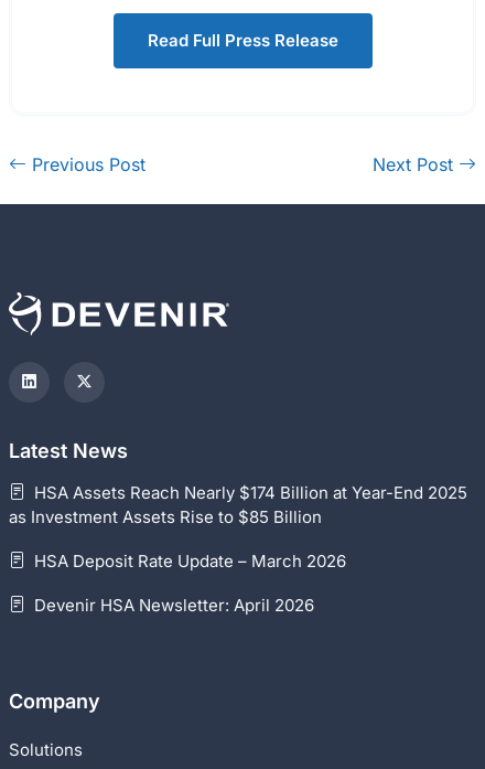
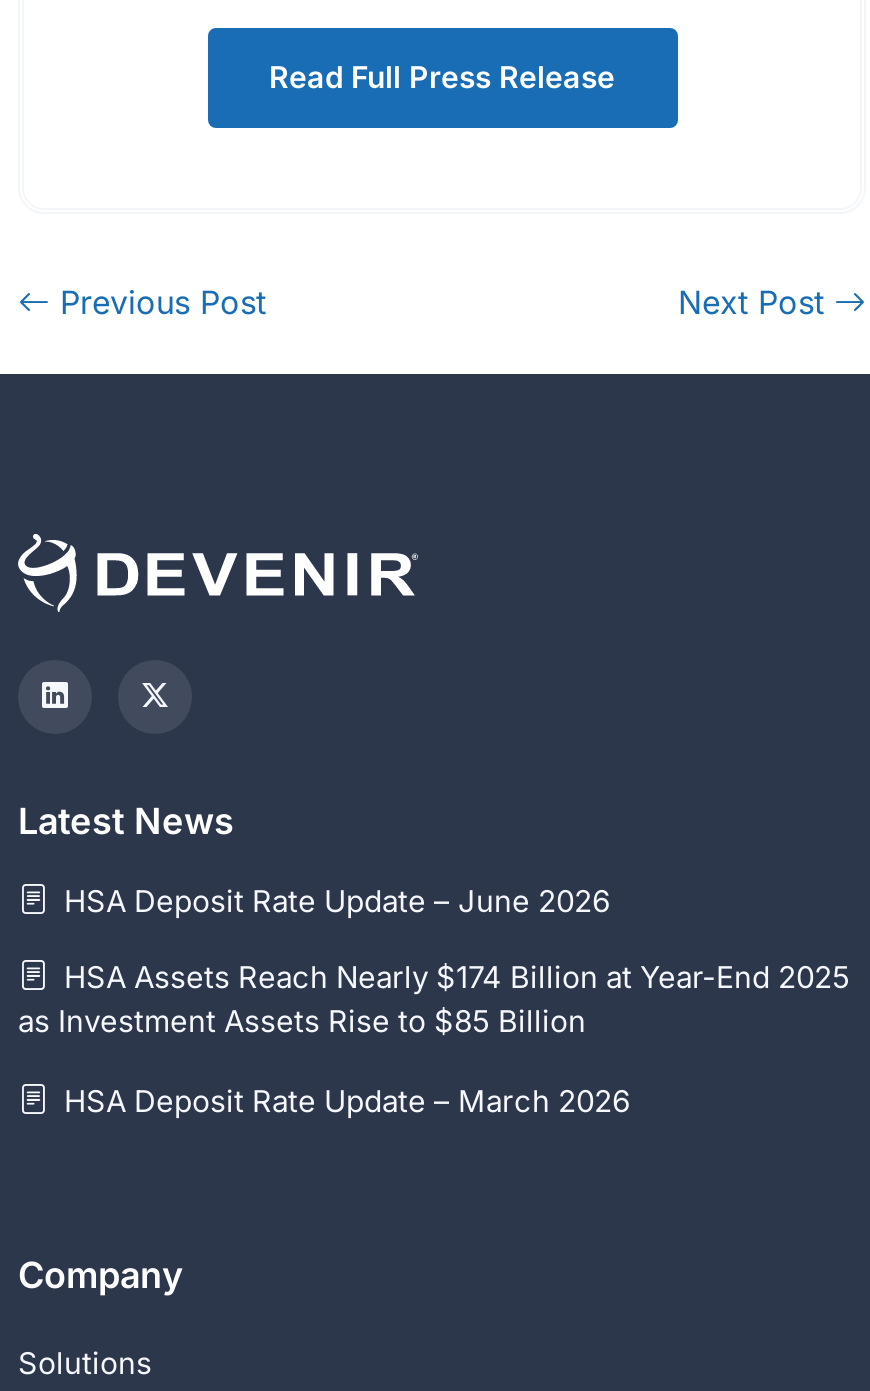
none -> [56,881,610,919] HSA Deposit Rate Update – June 2026
moved [9,482,467,571] -> [18,957,850,1119]: HSA Assets Reach Nearly $174 Billion at Year-End 2025 | as Investment Assets Rise to $85 Billion | HSA Deposit Rate Update – March 2026
[30,594,314,615] Devenir HSA Newsletter: April 2026 -> none

